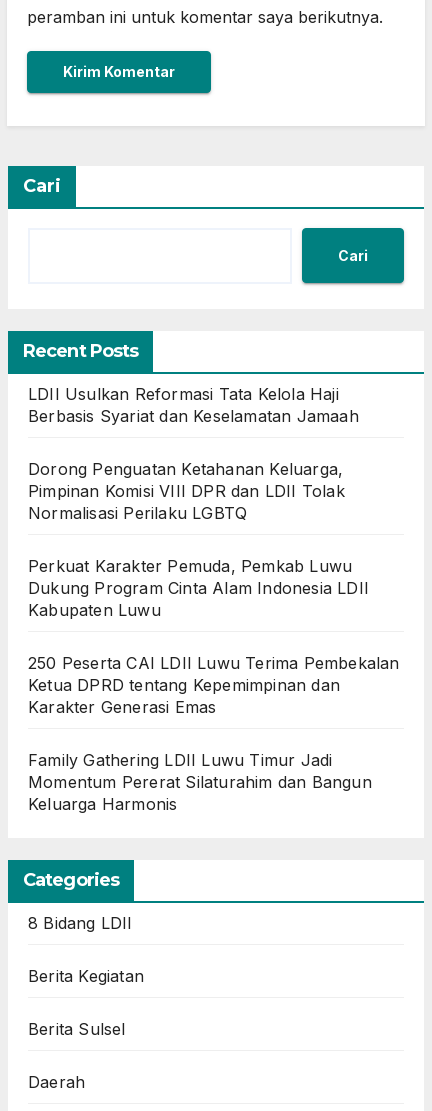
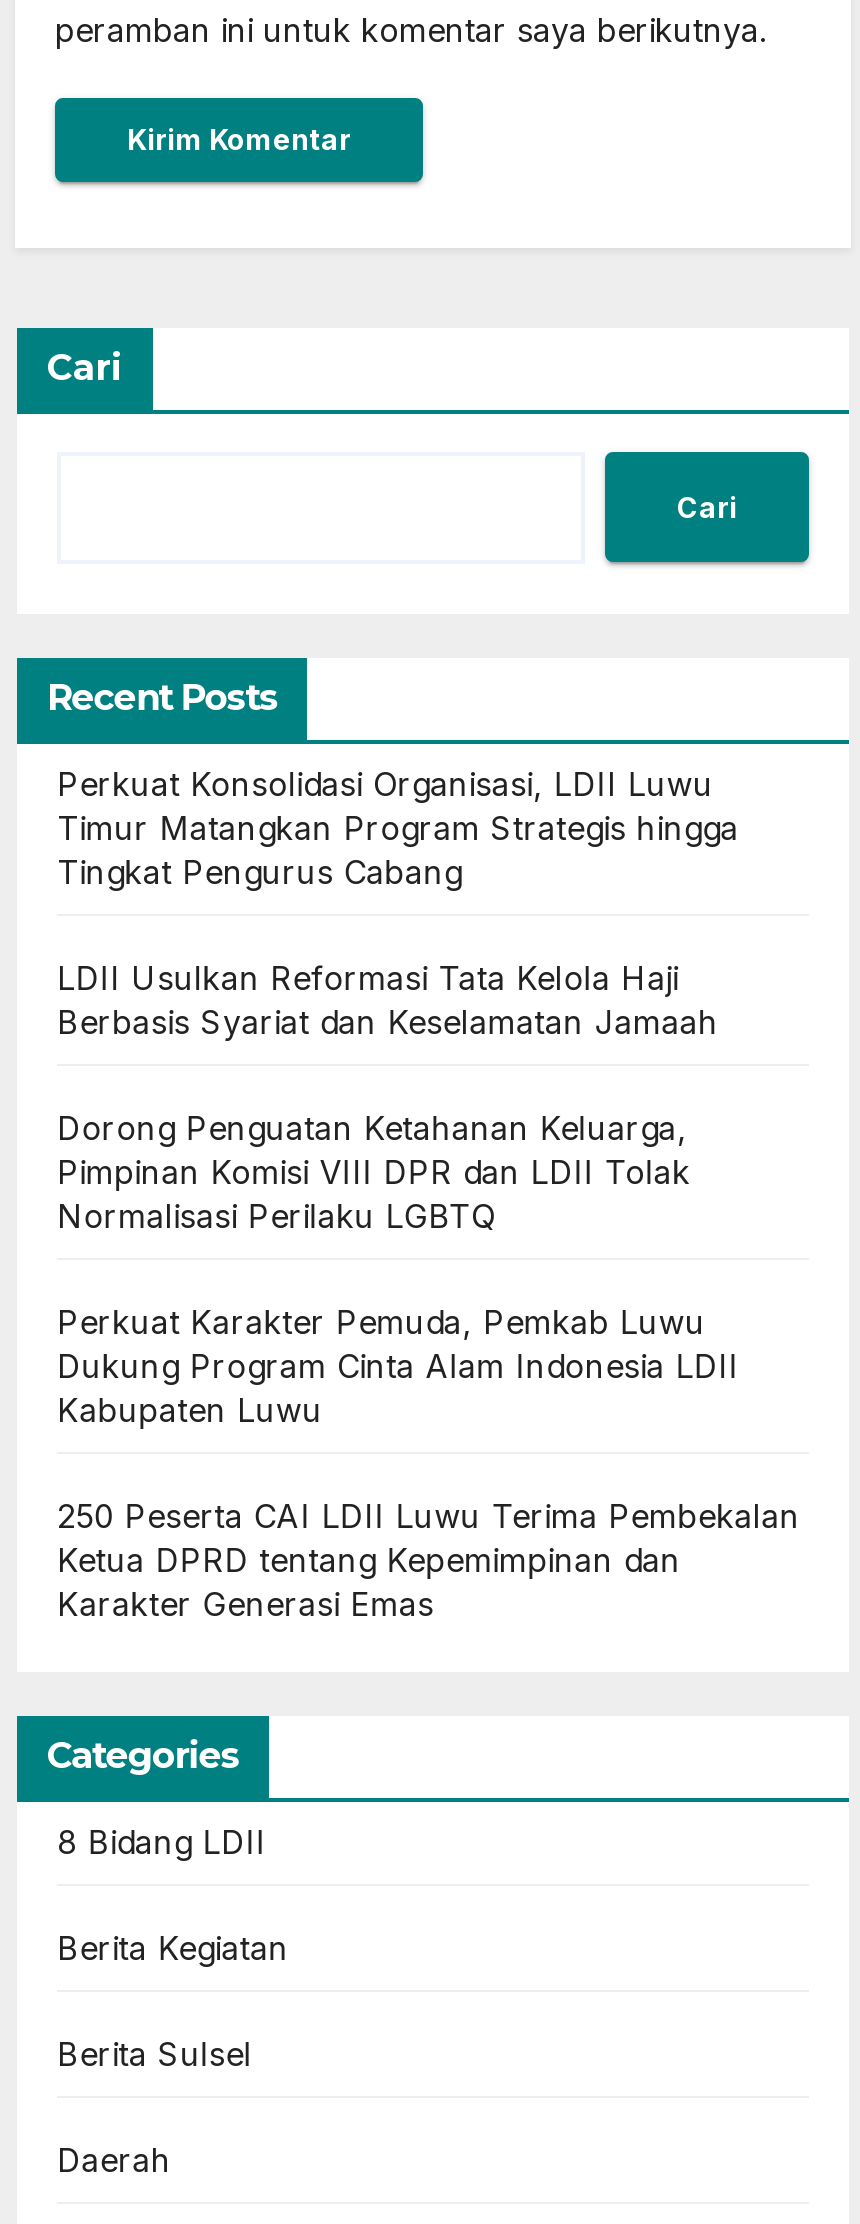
none -> [57,765,739,893] Perkuat Konsolidasi Organisasi, LDII Luwu | Timur Matangkan Program Strategis hingga | Tingkat Pengurus Cabang
moved [28,384,400,717] -> [57,959,800,1625]: LDII Usulkan Reformasi Tata Kelola Haji | Berbasis Syariat dan Keselamatan Jamaah | Dorong Penguatan Ketahanan Keluarga, | ... | Ketua DPRD tentang Kepemimpinan dan | Karakter Generasi Emas
[28,750,372,814] Family Gathering LDII Luwu Timur Jadi | Momentum Pererat Silaturahim dan Bangun | Keluarga Harmonis -> none

